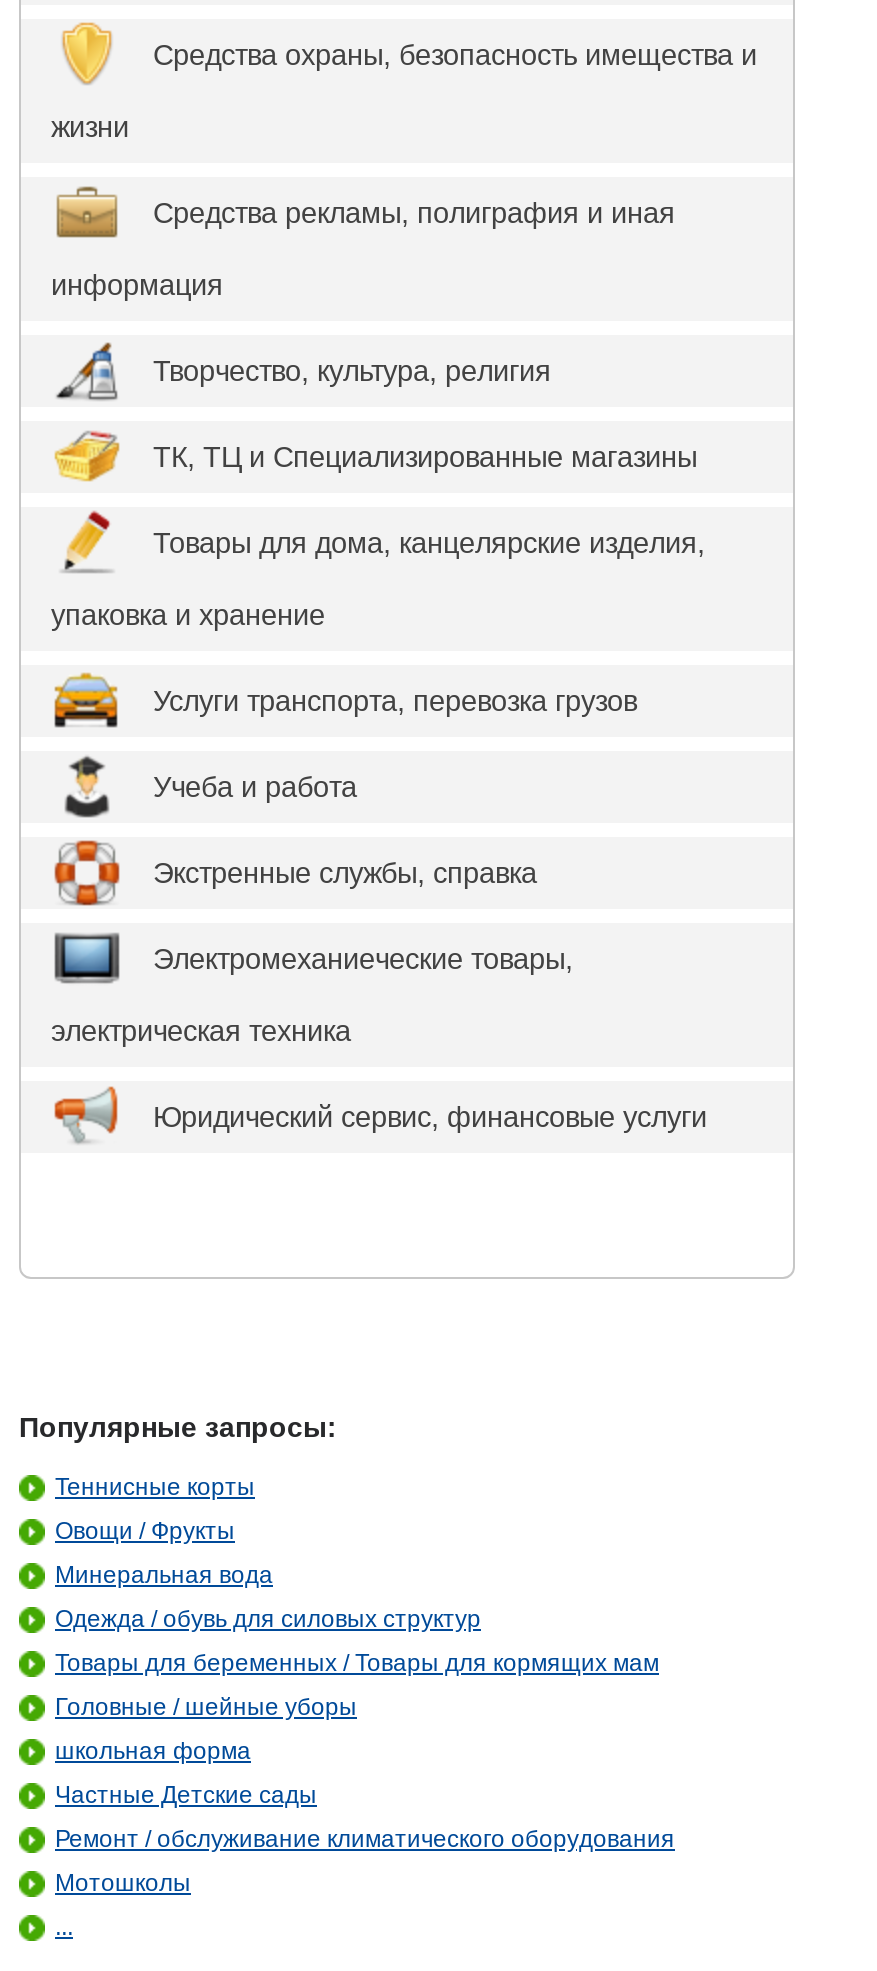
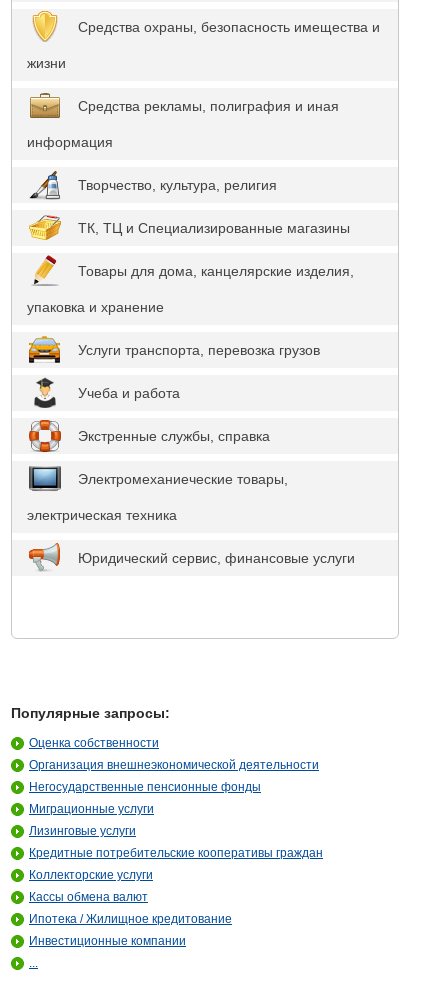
[55,1473,255,1501] Теннисные корты -> [29,736,159,750] Оценка собственности
[55,1517,235,1545] Овощи / Фрукты -> [29,758,319,772] Организация внешнеэкономической деятельности
[55,1561,273,1589] Минеральная вода -> [29,780,261,794] Негосударственные пенсионные фонды
[55,1605,481,1633] Одежда / обувь для силовых структур -> [29,802,154,816] Миграционные услуги
[55,1649,659,1677] Товары для беременных / Товары для кормящих мам -> [29,824,136,838] Лизинговые услуги
[55,1693,357,1721] Головные / шейные уборы -> [29,846,323,860] Кредитные потребительские кооперативы граждан
[55,1737,251,1765] школьная форма -> [29,868,153,882] Коллекторские услуги
[55,1781,317,1809] Частные Детские сады -> [29,890,148,904] Кассы обмена валют
[55,1825,675,1853] Ремонт / обслуживание климатического оборудования -> [29,912,232,926] Ипотека / Жилищное кредитование
[55,1869,191,1897] Мотошколы -> [29,934,186,948] Инвестиционные компании

